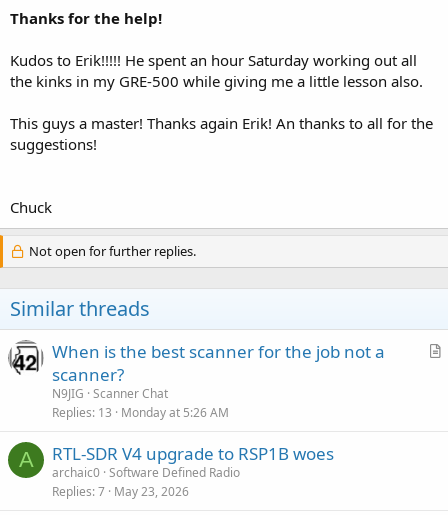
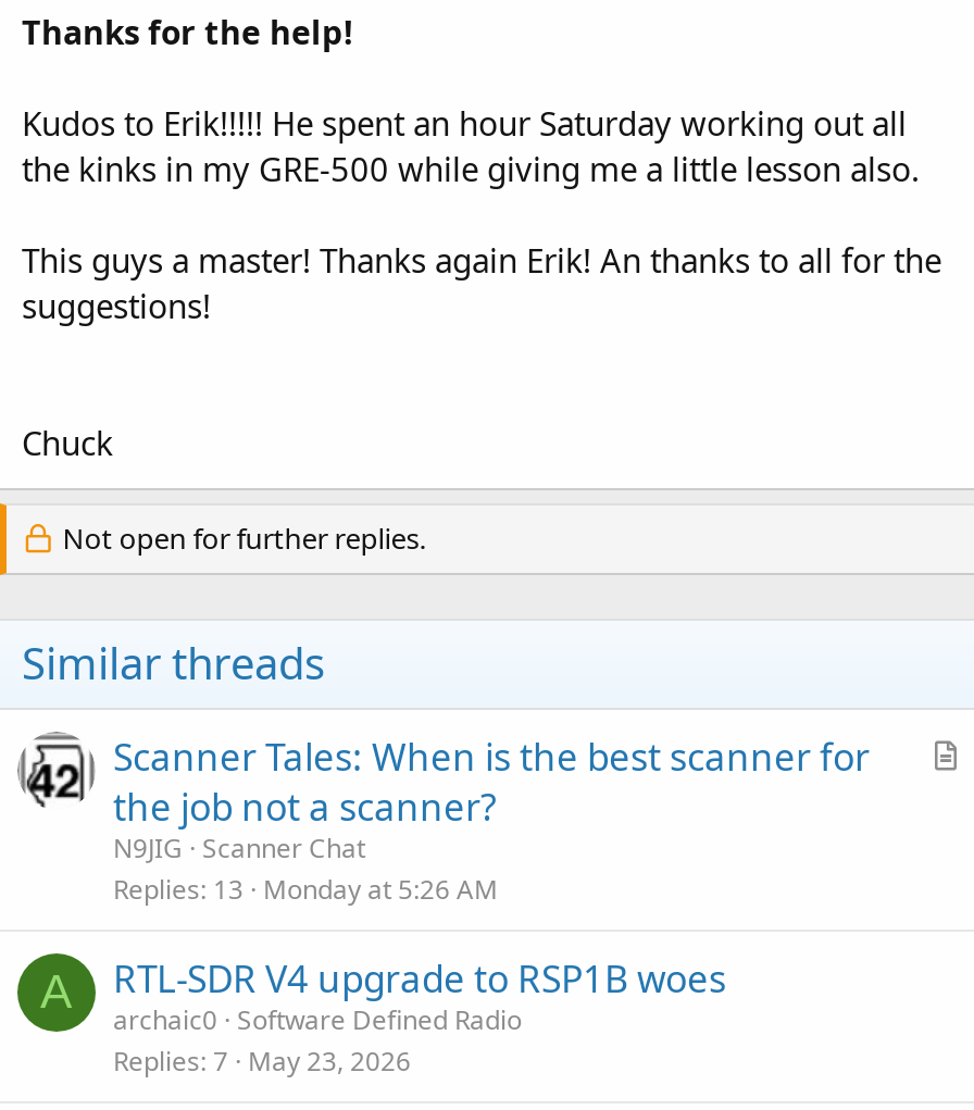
[52,340,385,386] When is the best scanner for the job not a | scanner? -> [113,732,870,832] Scanner Tales: When is the best scanner for | the job not a scanner?

